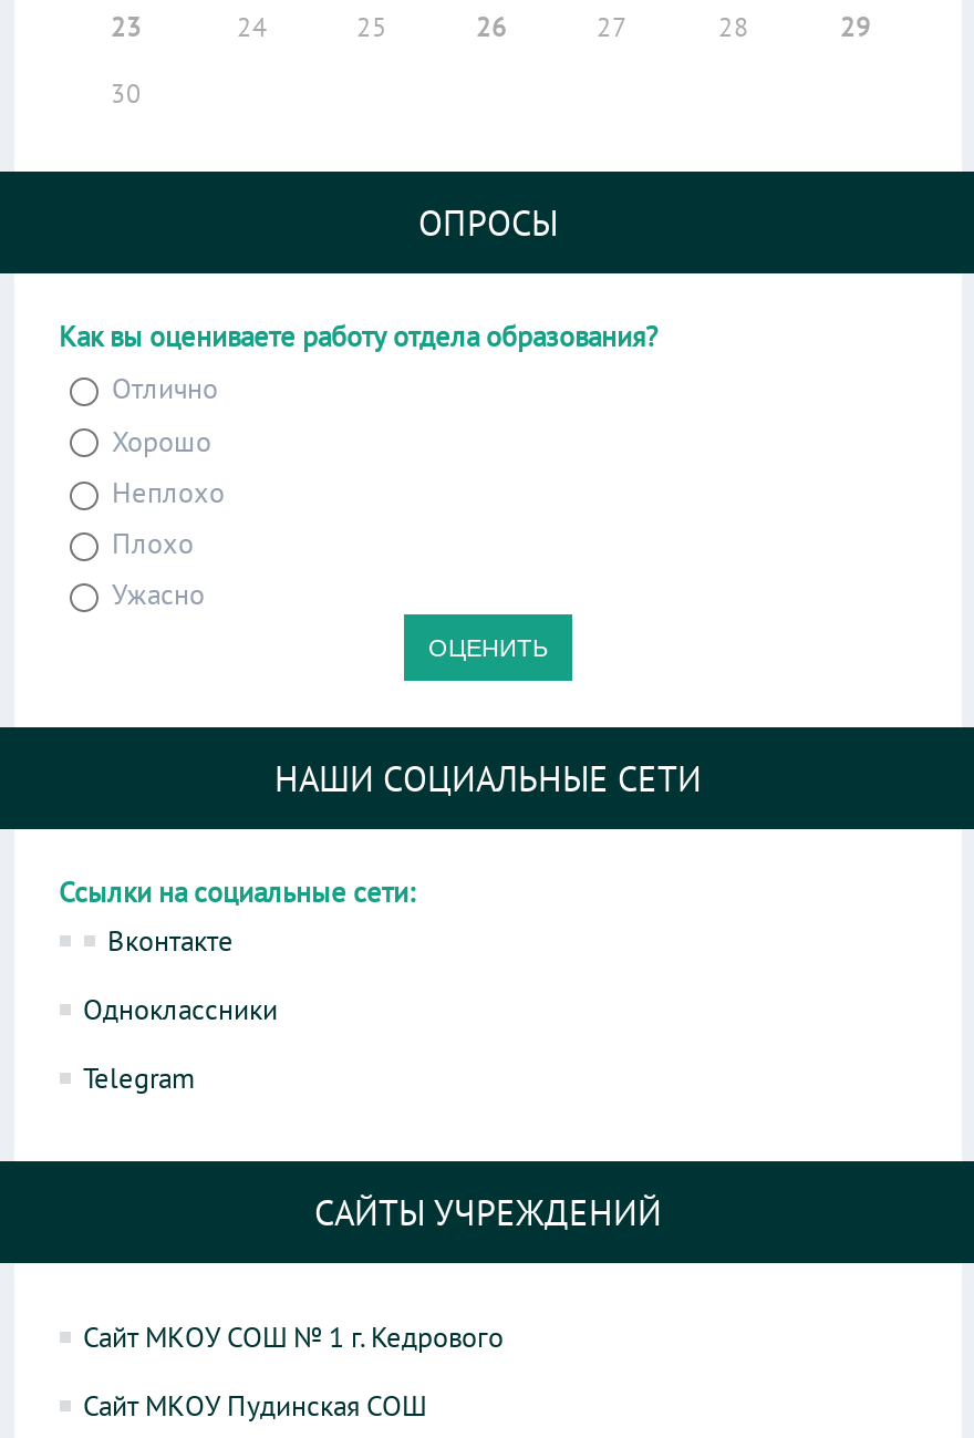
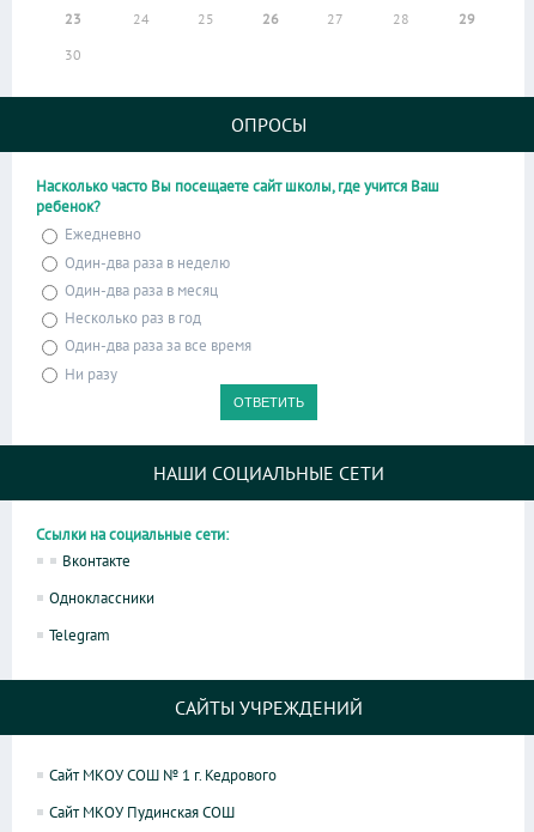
[59,318,659,613] Как вы оцениваете работу отдела образования? | Отлично | Хорошо | Неплохо | Плохо | Ужасно -> [36,176,439,384] Насколько часто Вы посещаете сайт школы, где учится Ваш | ребенок? | Ежедневно | Один-два раза в неделю | Один-два раза в месяц | Несколько раз в год | Один-два раза за все время | Ни разу

